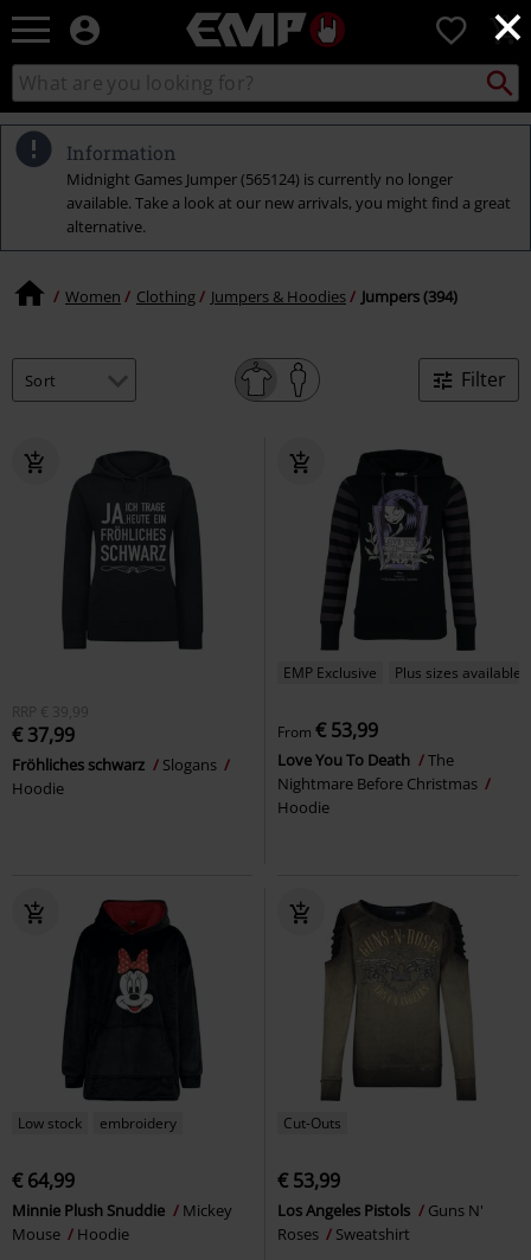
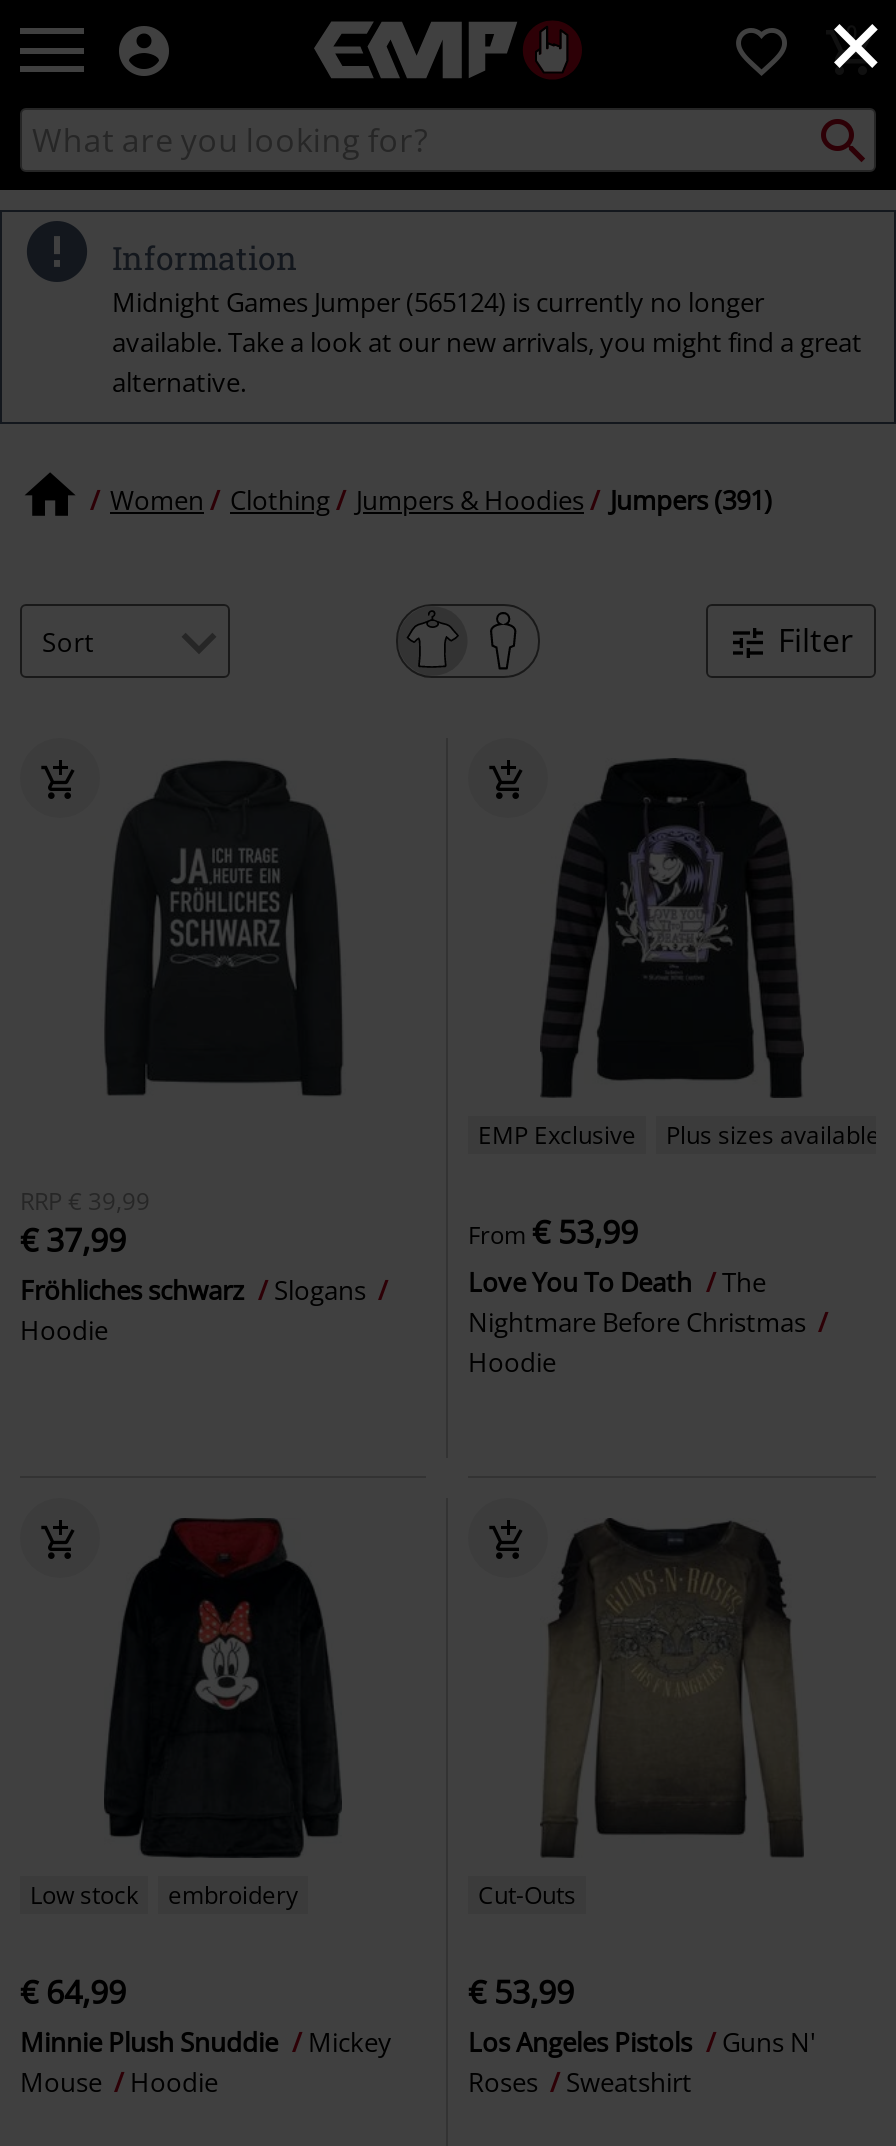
[65,285,458,306] Women Clothing Jumpers & Hoodies Jumpers (394) -> [110,481,772,517] Women Clothing Jumpers & Hoodies Jumpers (391)

